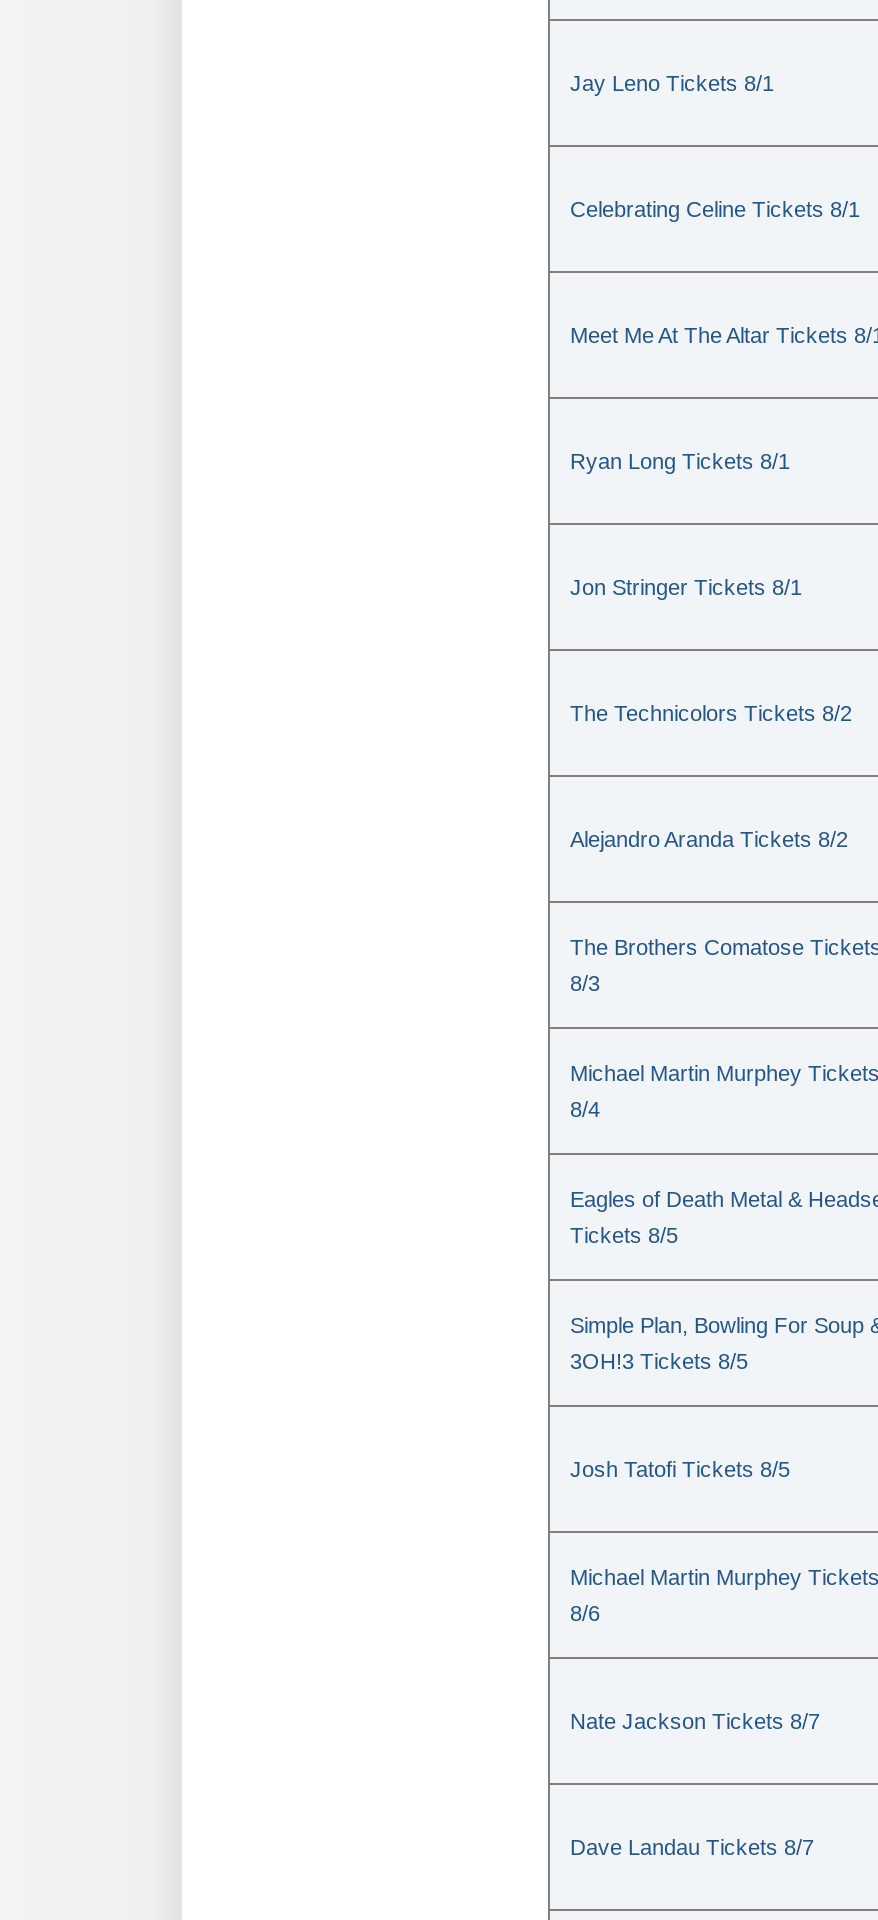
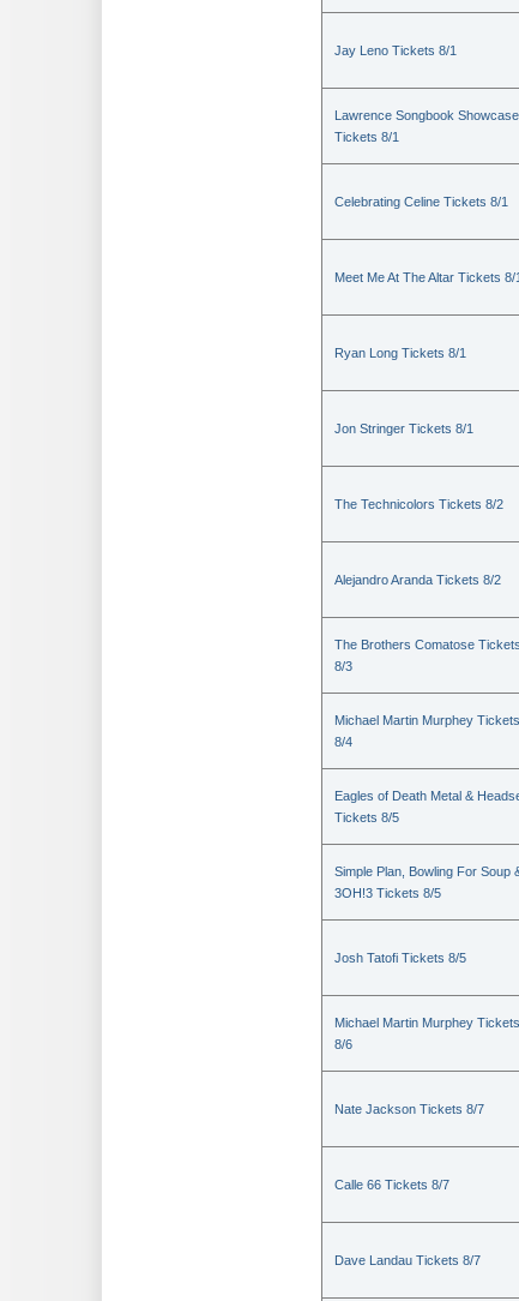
none -> [334,108,519,144] Lawrence Songbook Showcase | Tickets 8/1
none -> [334,1178,449,1192] Calle 66 Tickets 8/7

